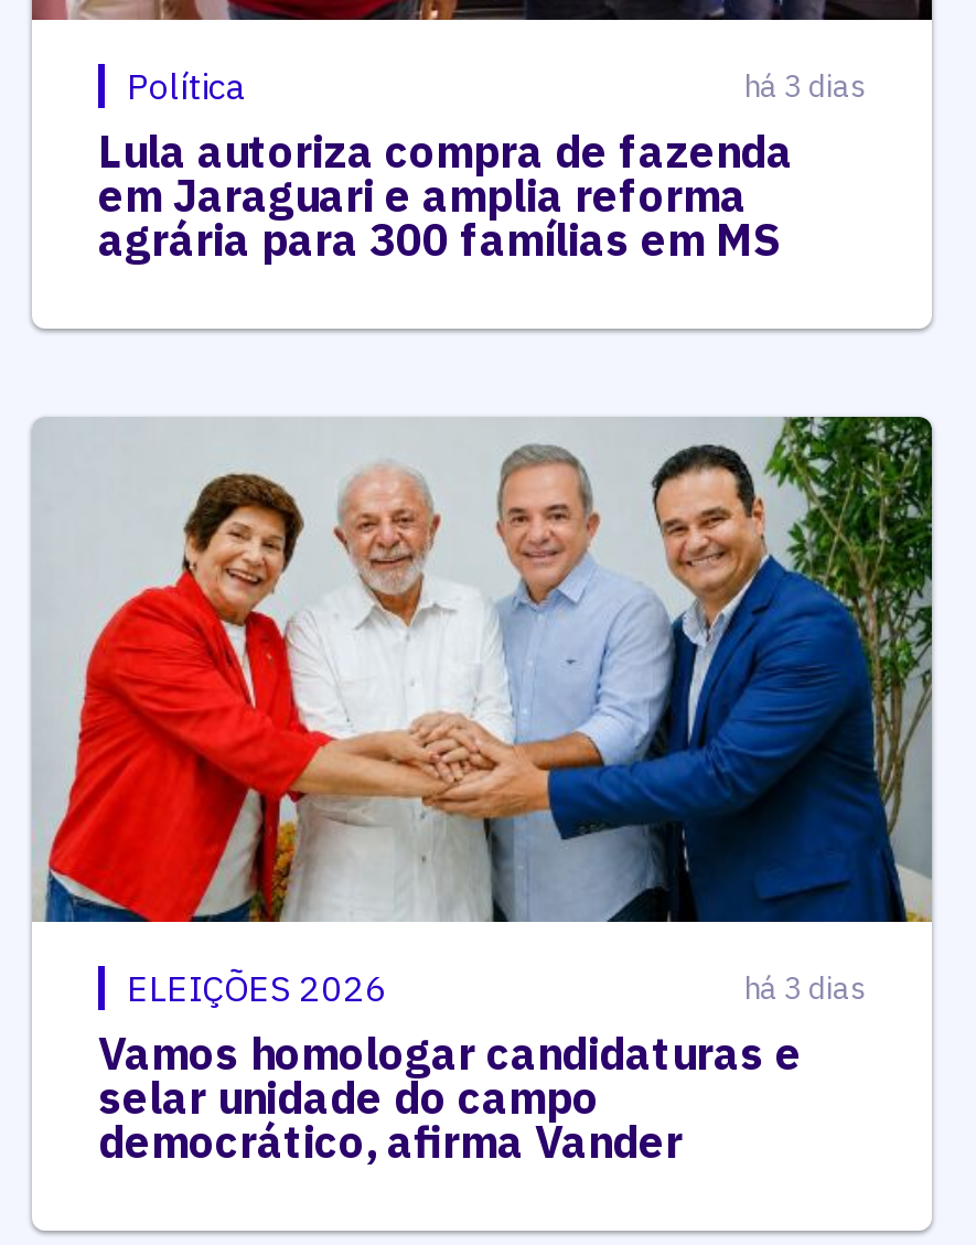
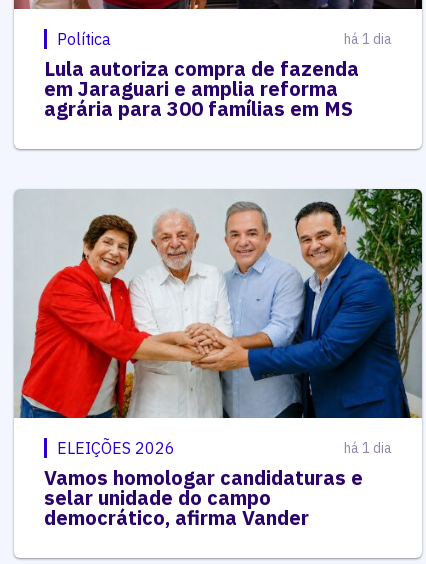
[744,65,866,105] há 3 dias -> [344,29,392,47] há 1 dia
[744,968,866,1008] há 3 dias -> [344,439,392,457] há 1 dia

